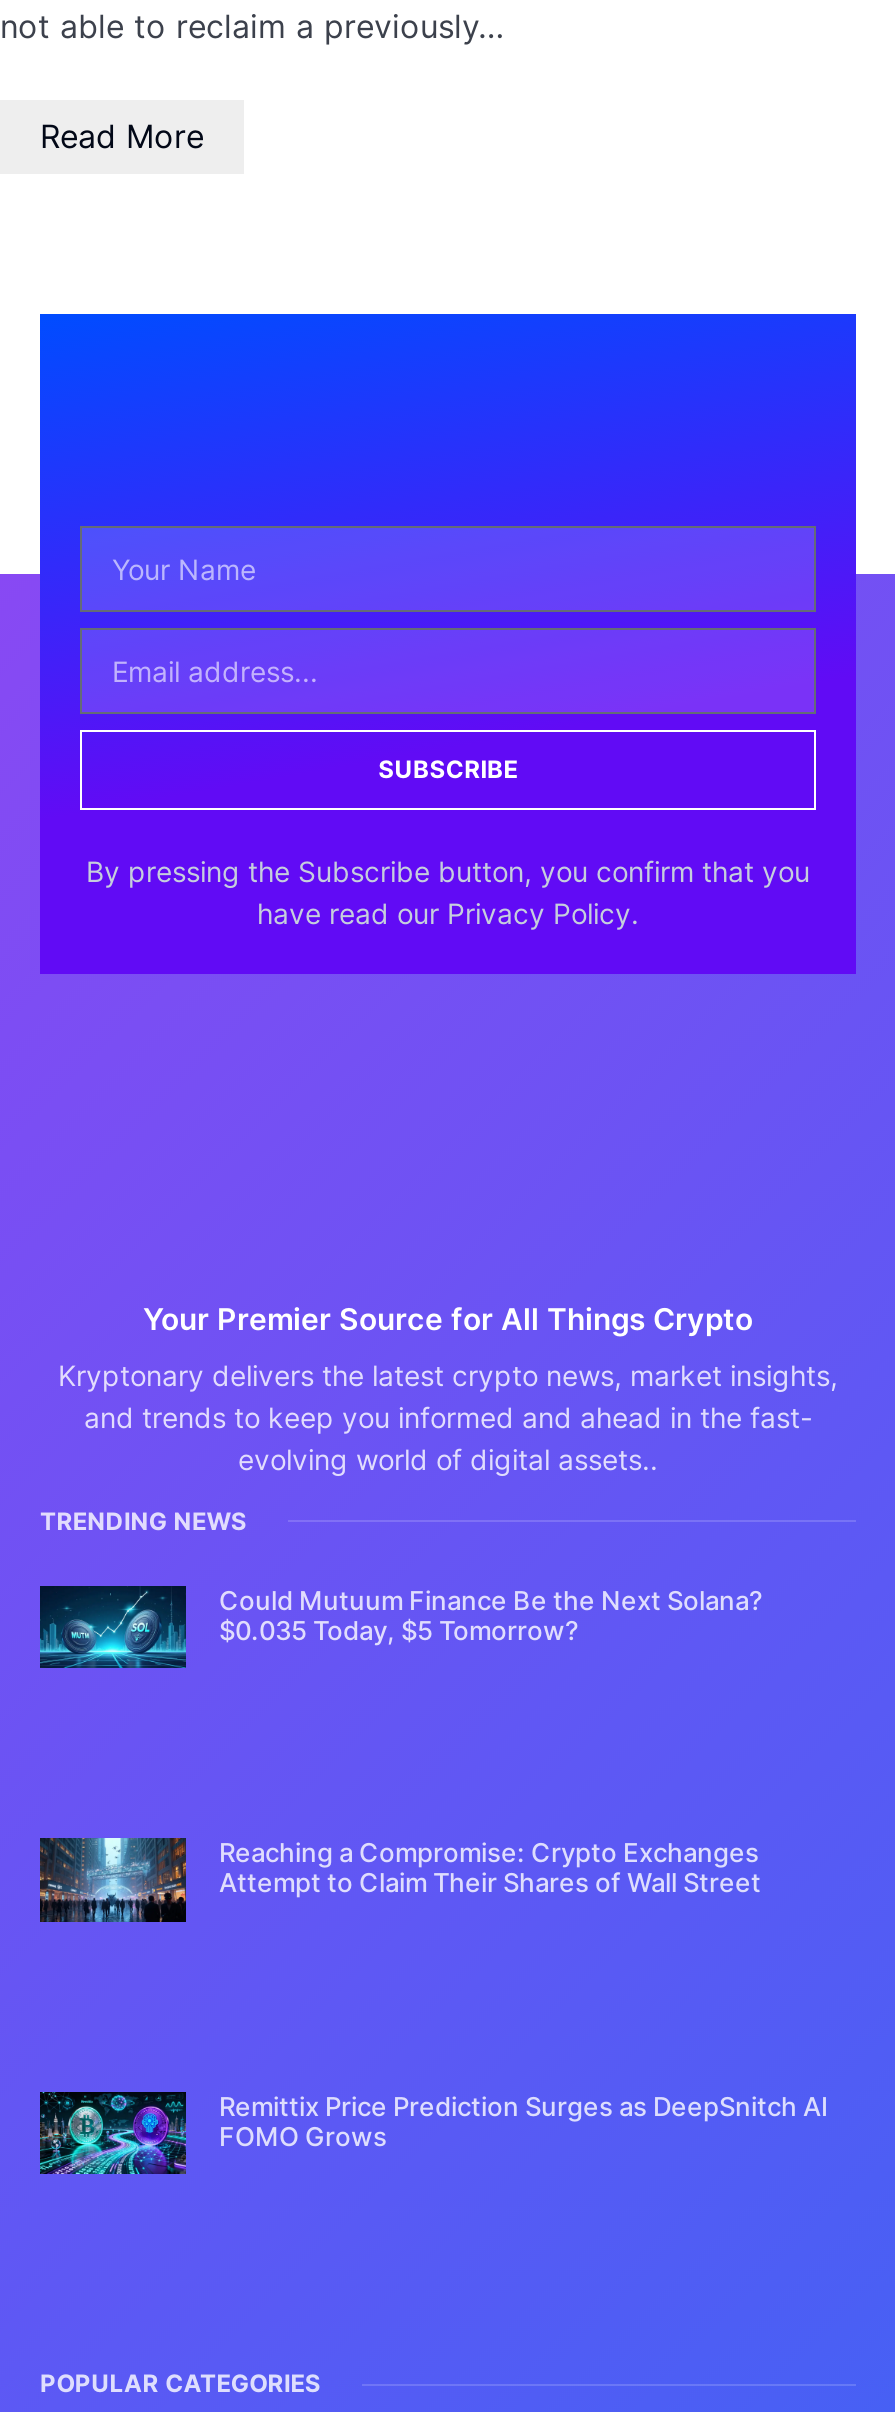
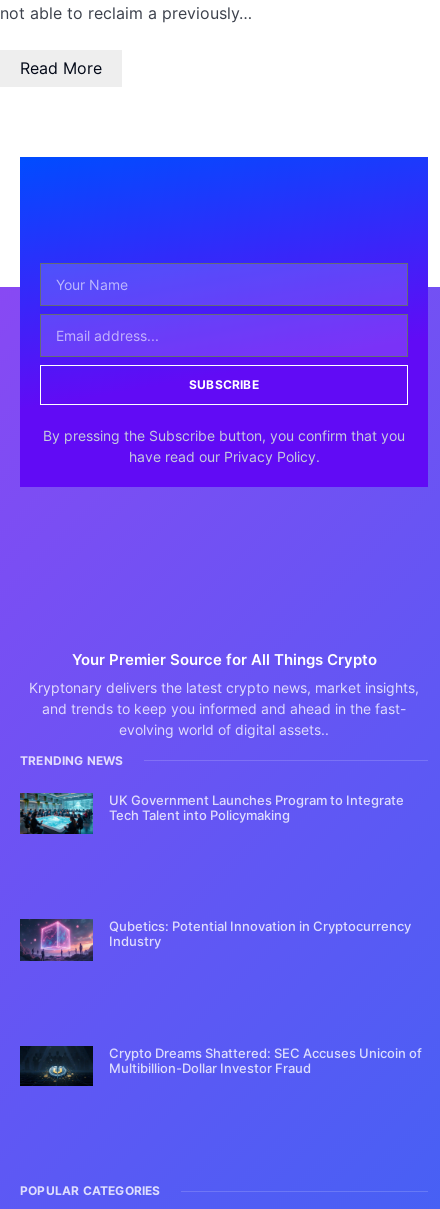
[40,1583,763,1668] [image] | Could Mutuum Finance Be the Next Solana? | $0.035 Today, $5 Tomorrow? -> [20,792,404,834] [image] | UK Government Launches Program to Integrate | Tech Talent into Policymaking
[40,1836,761,1922] [image] | Reaching a Compromise: Crypto Exchanges | Attempt to Claim Their Shares of Wall Street -> [20,918,411,961] [image] | Qubetics: Potential Innovation in Cryptocurrency | Industry
[40,2090,829,2176] [image] | Remittix Price Prediction Surges as DeepSnitch AI | FOMO Grows -> [20,1045,422,1087] [image] | Crypto Dreams Shattered: SEC Accuses Unicoin of | Multibillion-Dollar Investor Fraud

